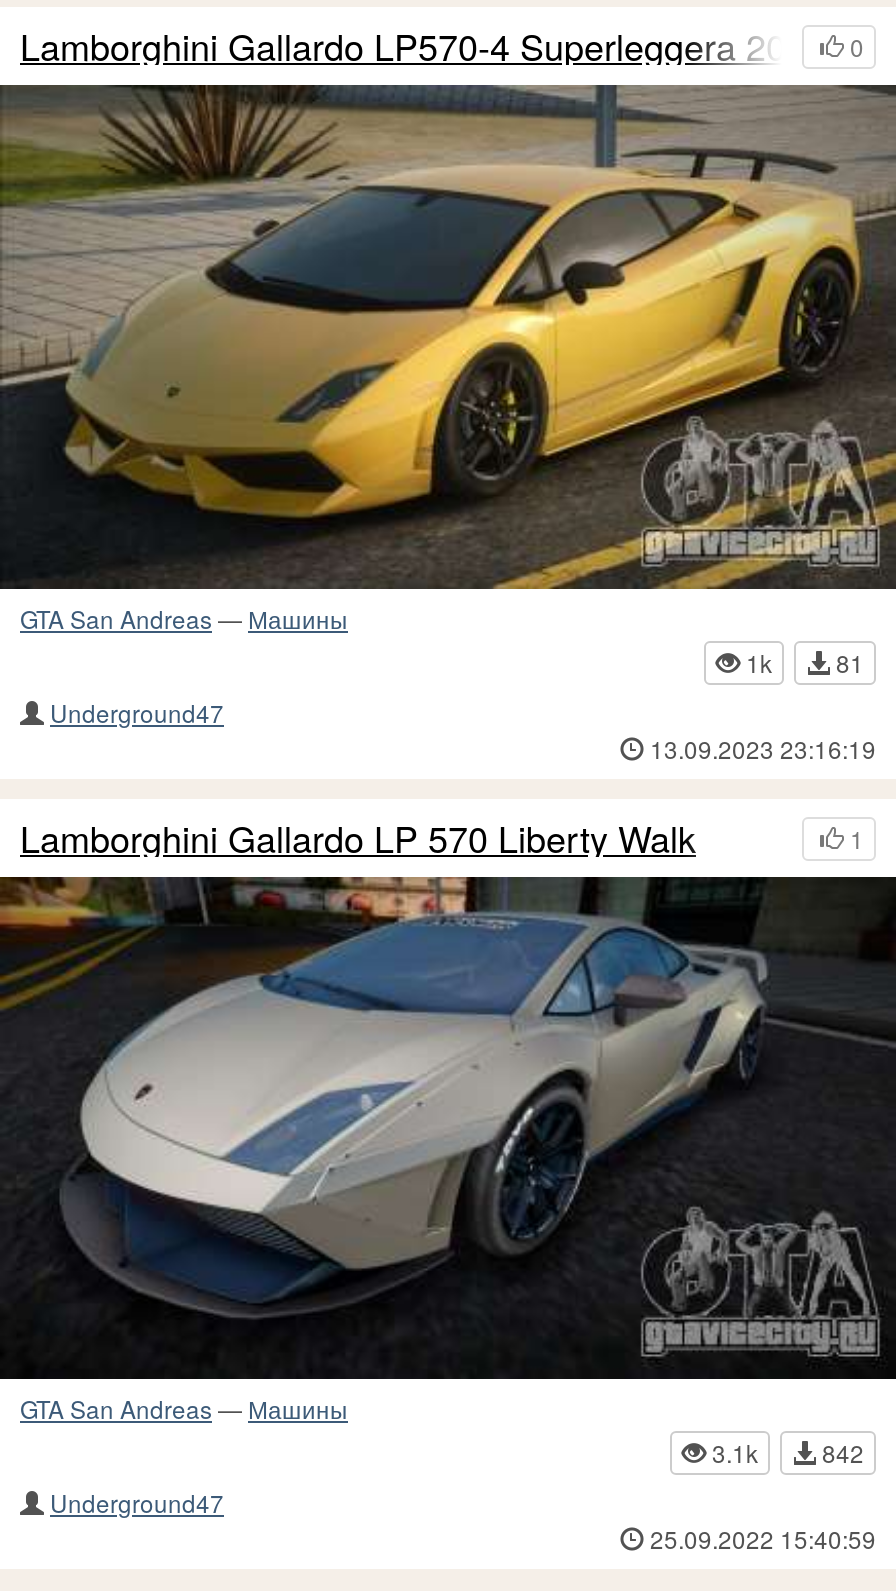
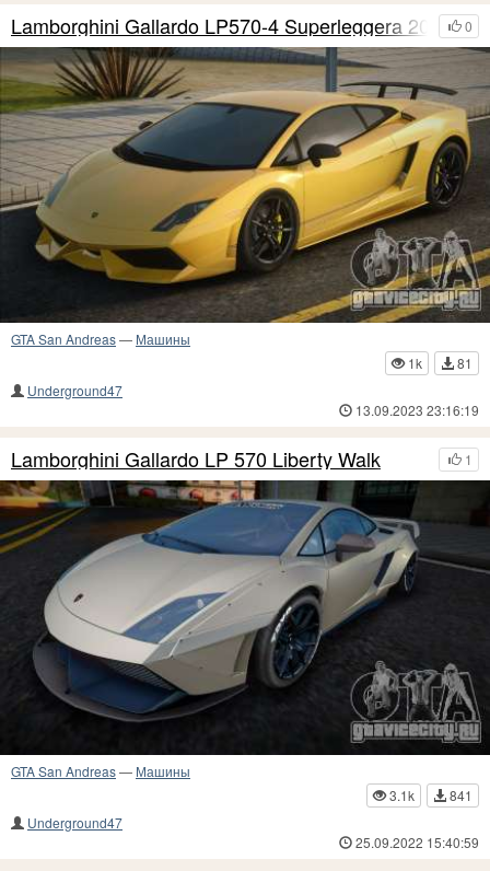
[712,1435,864,1469] 3.1k 842 -> [389,786,472,804] 3.1k 841

